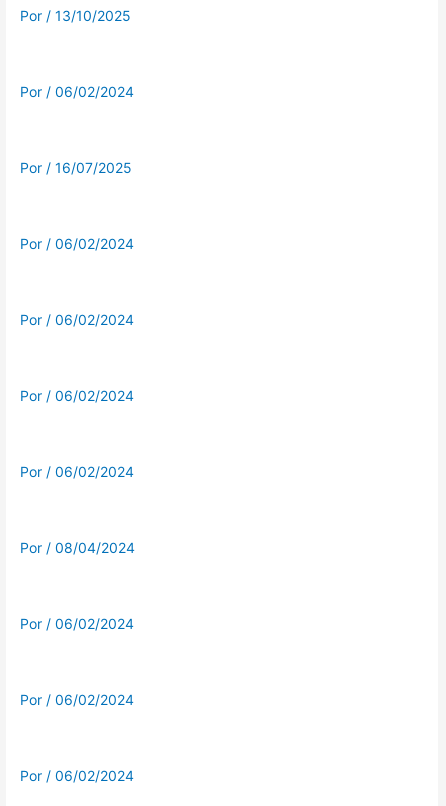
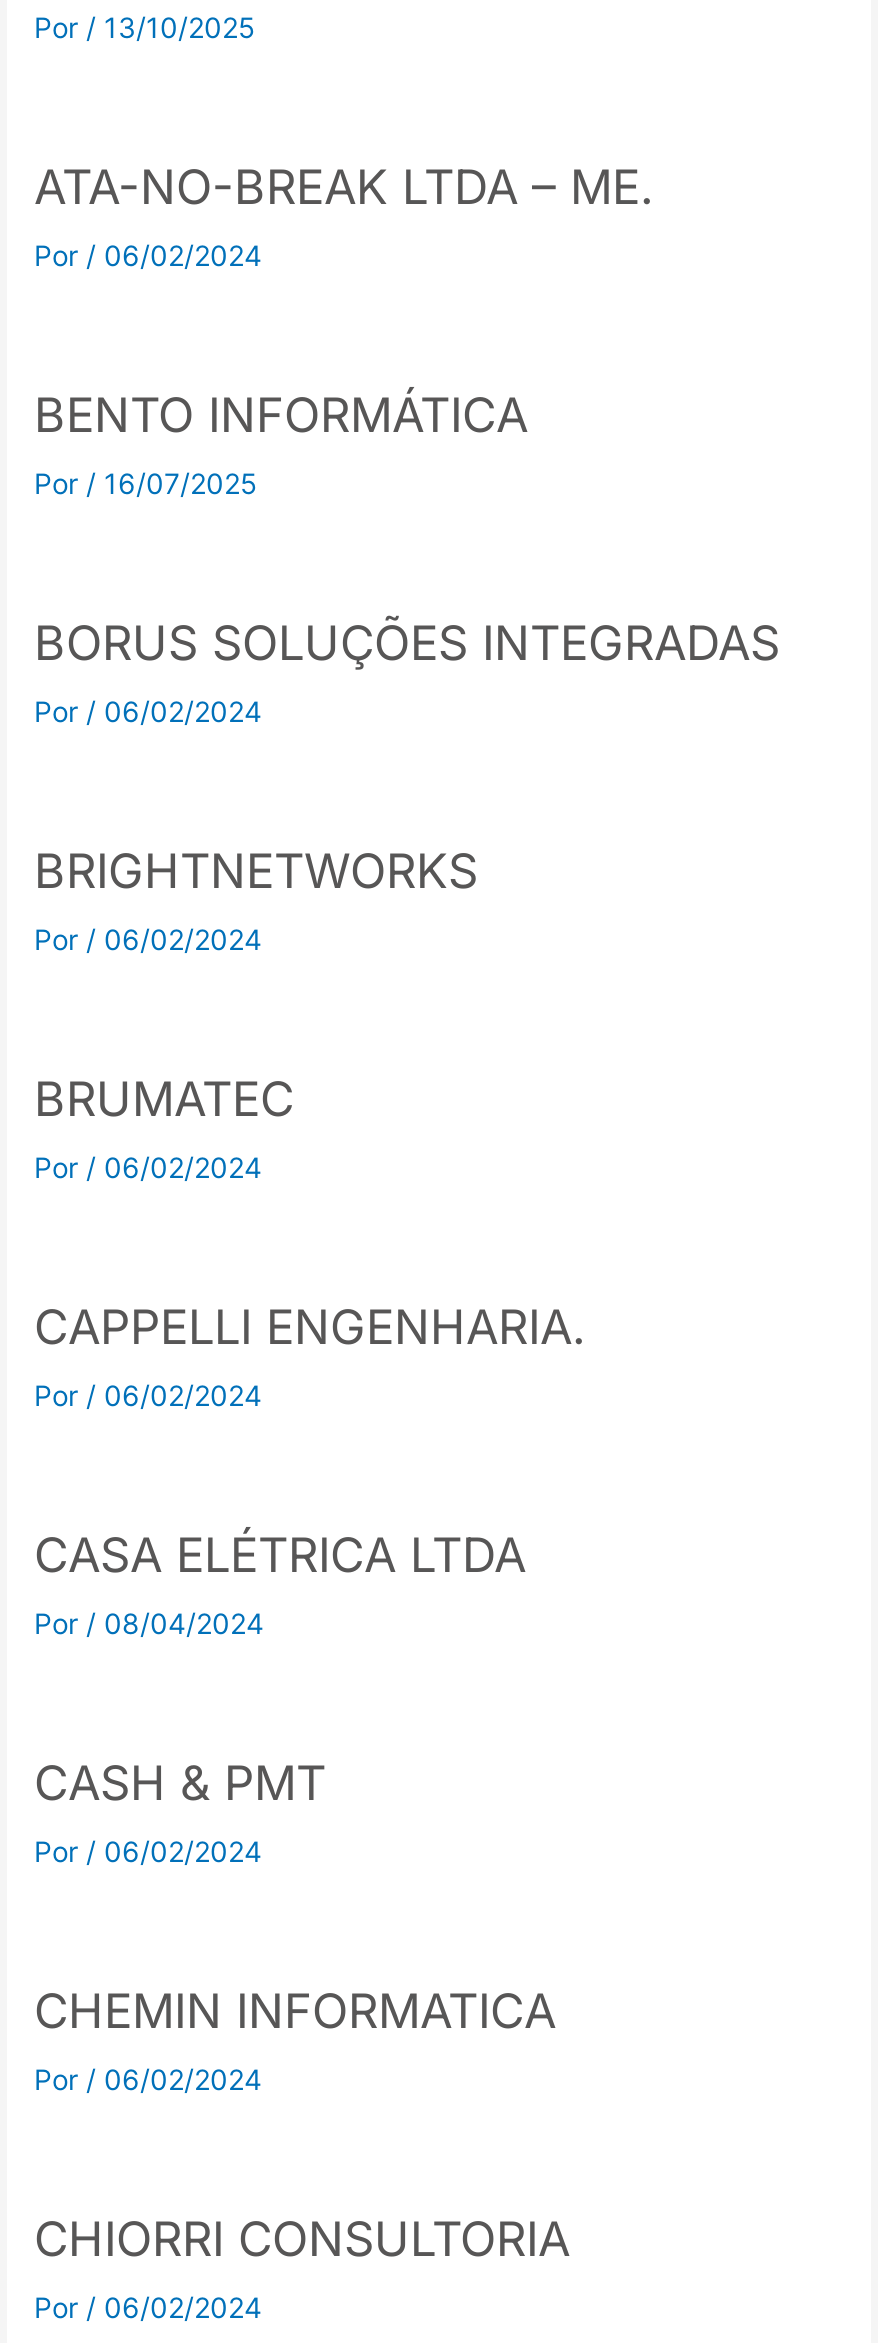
none -> [34,157,654,215] ATA-NO-BREAK LTDA – ME.
none -> [34,385,528,443] BENTO INFORMÁTICA
none -> [34,613,780,671] BORUS SOLUÇÕES INTEGRADAS
none -> [34,841,478,899] BRIGHTNETWORKS
none -> [34,1069,294,1127] BRUMATEC
none -> [34,1297,586,1355] CAPPELLI ENGENHARIA.
none -> [34,1525,526,1583] CASA ELÉTRICA LTDA
none -> [34,1753,326,1811] CASH & PMT
none -> [34,1981,556,2039] CHEMIN INFORMATICA
none -> [34,2209,570,2267] CHIORRI CONSULTORIA

